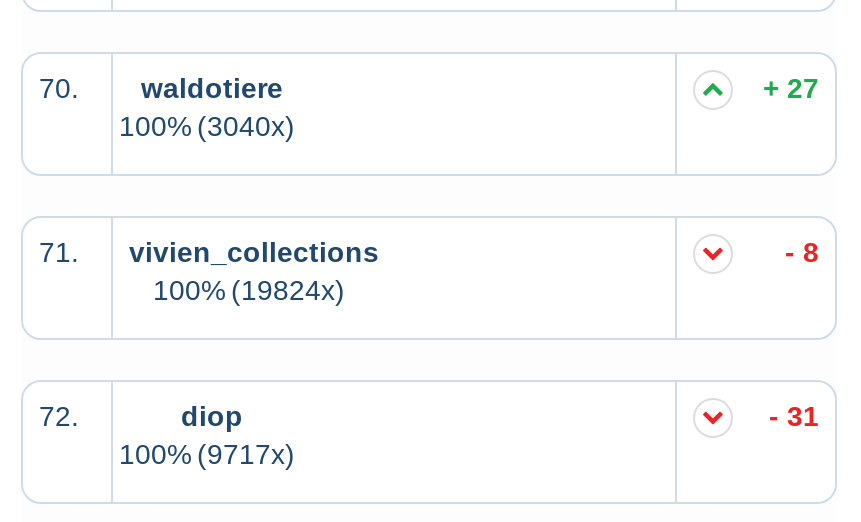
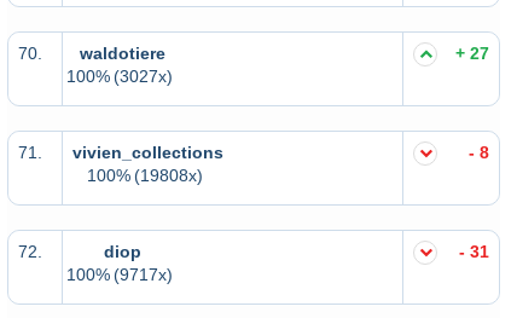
[119,110,295,142] 100% (3040x) -> [66,66,173,86] 100% (3027x)
[153,274,345,306] 100% (19824x) -> [87,166,203,185] 100% (19808x)

